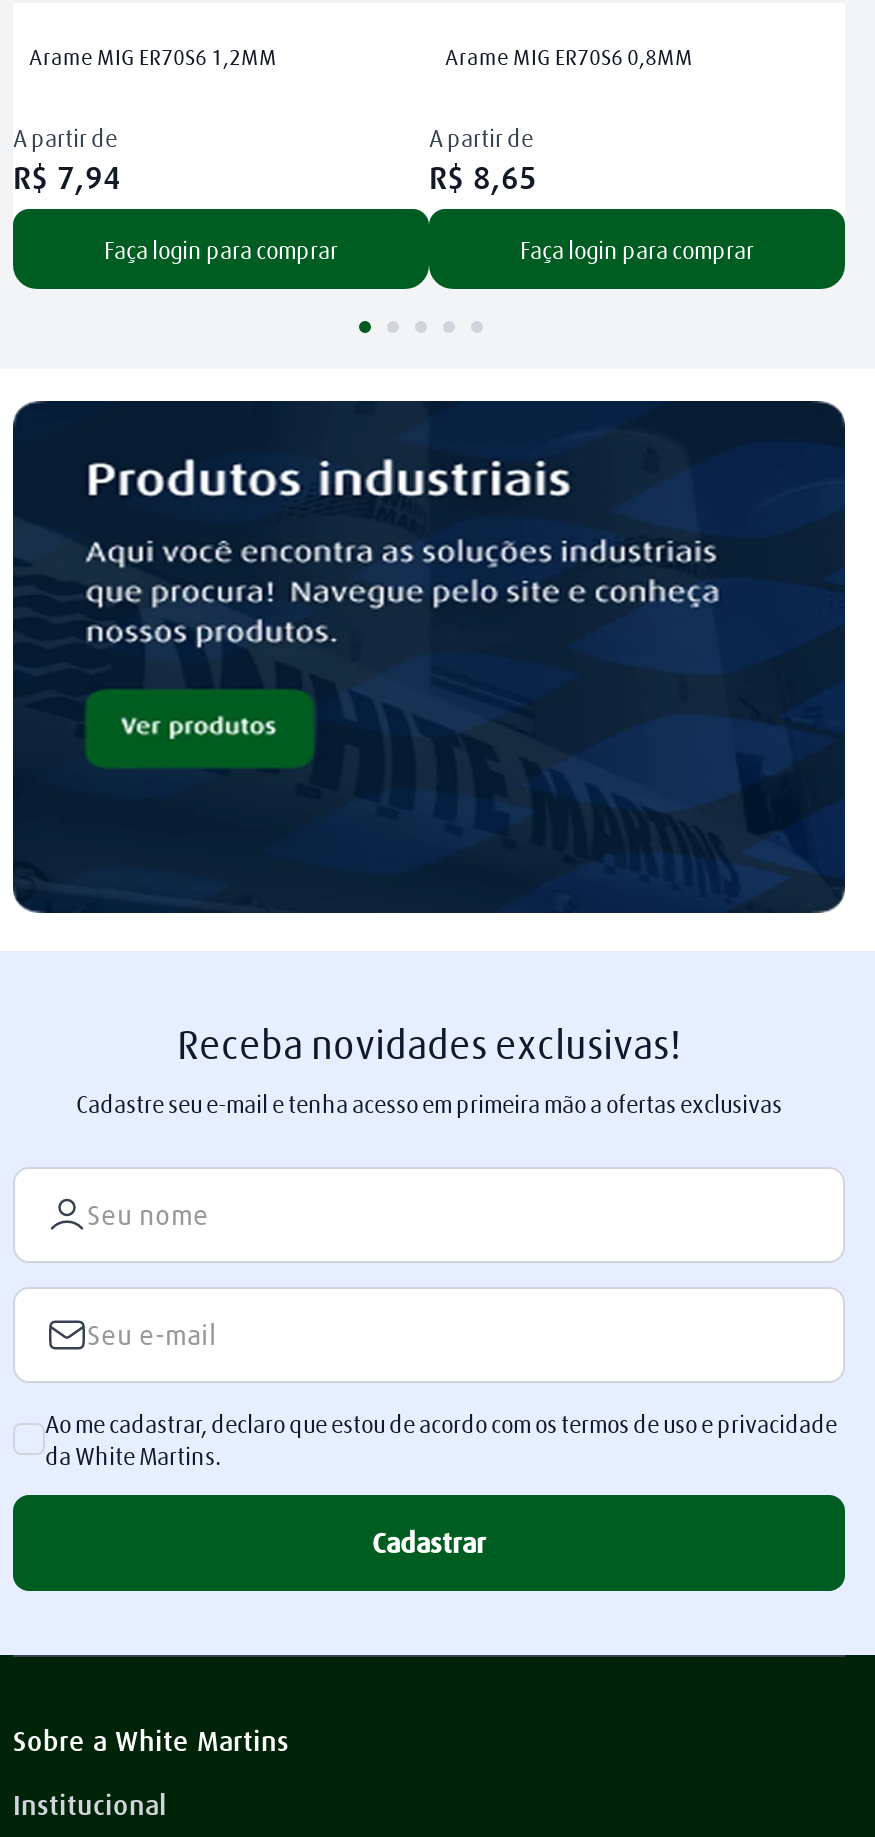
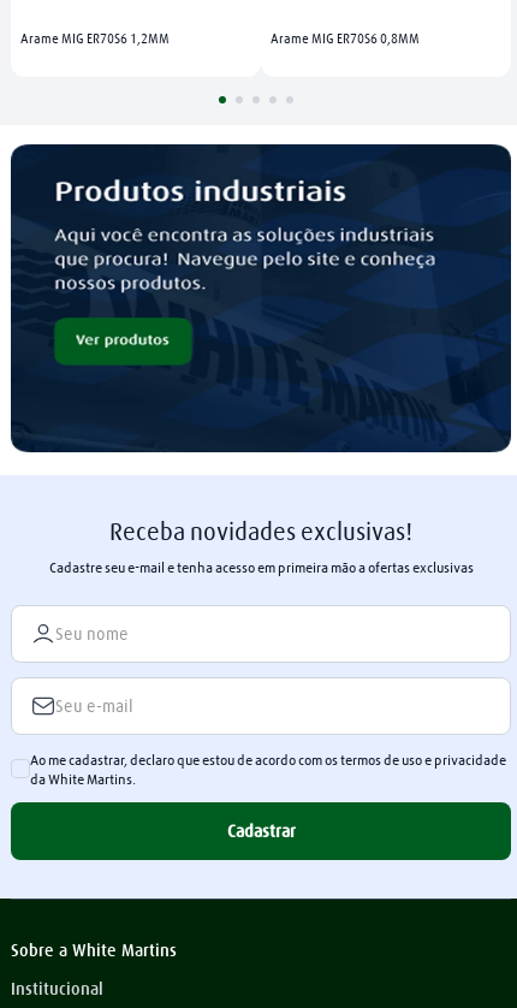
[13,121,338,265] A partir de | R$ 7,94 | Faça login para comprar -> none
[429,121,754,265] A partir de | R$ 8,65 | Faça login para comprar -> none

